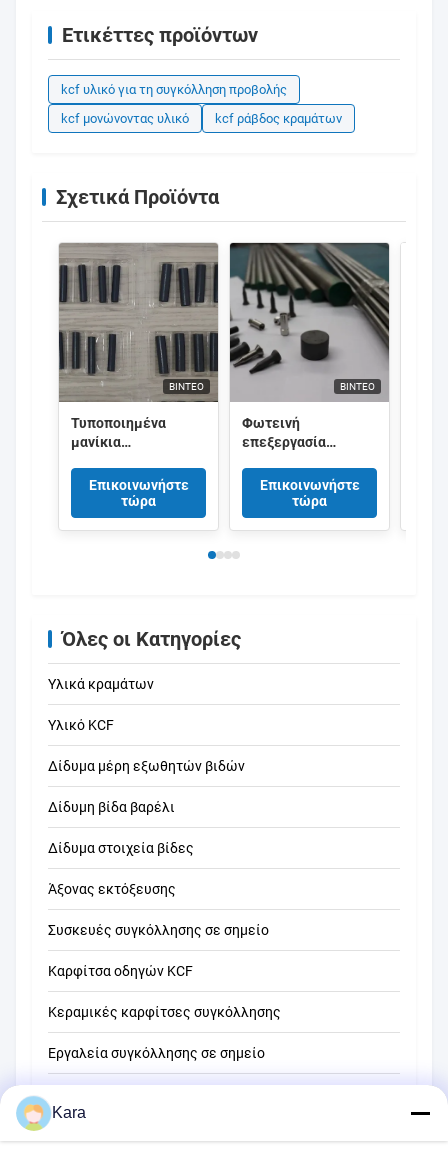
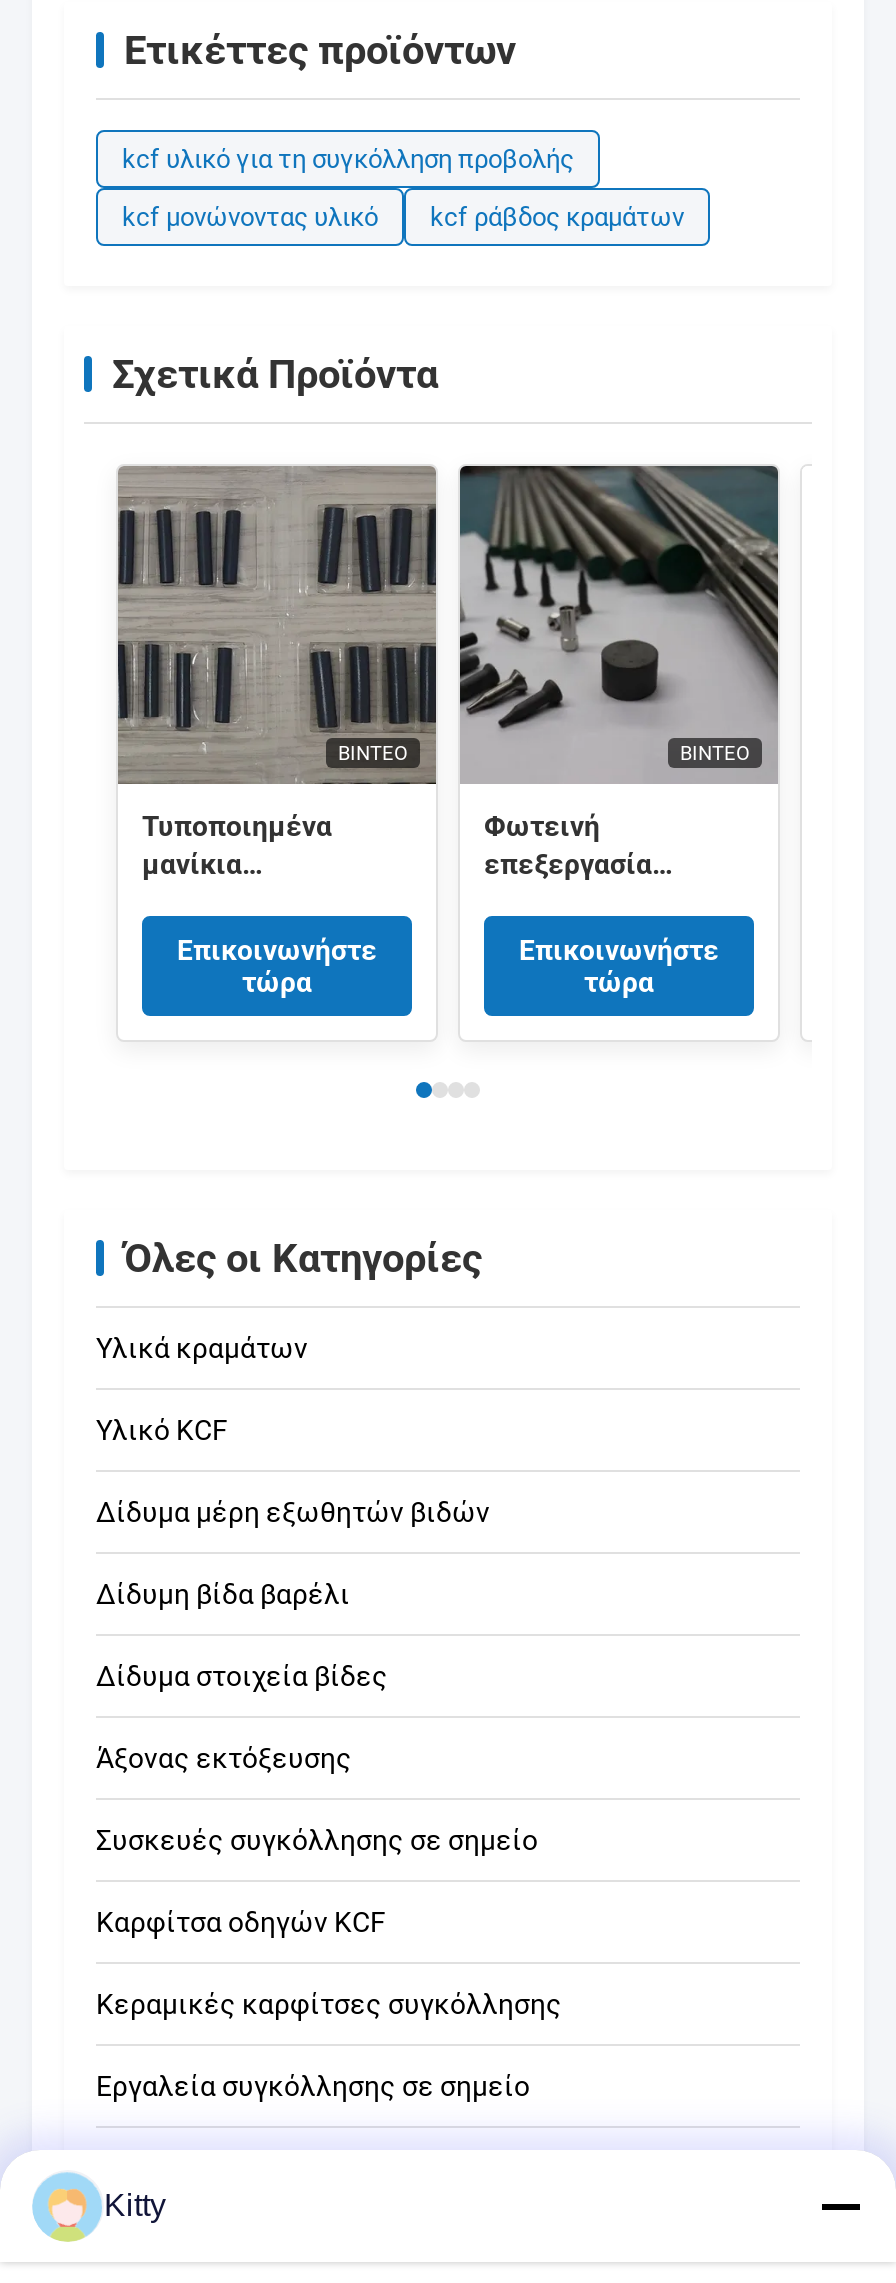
[52,1104,86,1121] Kara -> [104,2188,166,2222] Kitty

